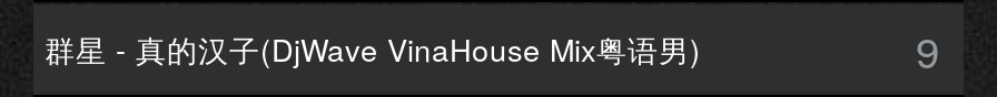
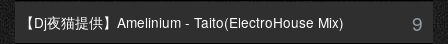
[45,27,701,71] 群星 - 真的汉子(DjWave VinaHouse Mix粤语男) -> [20,12,344,32] 【Dj夜猫提供】Amelinium - Taito(ElectroHouse Mix)

